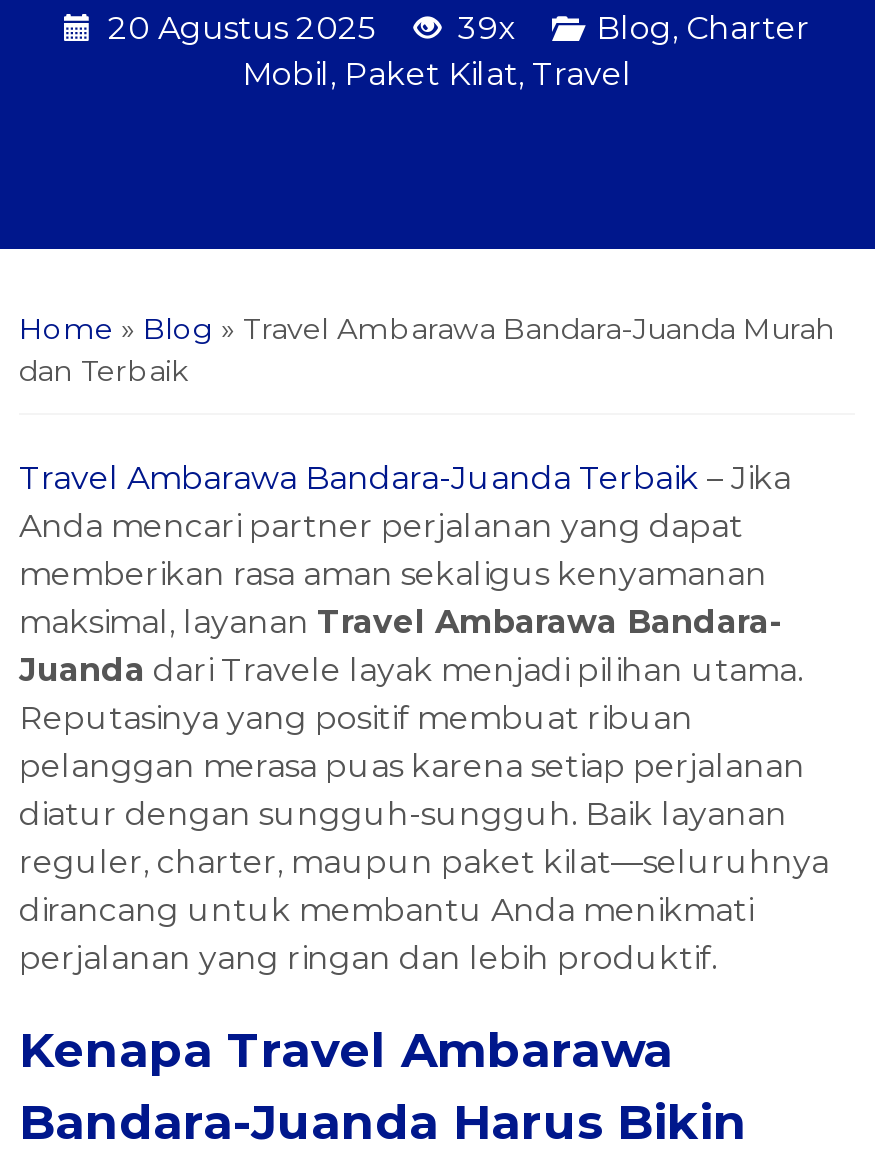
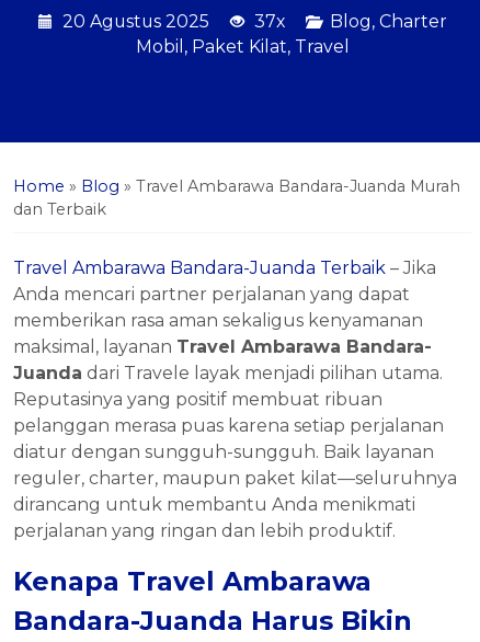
[100,9,810,47] 20 Agustus 2025 39x Blog, Charter -> [58,11,447,32] 20 Agustus 2025 37x Blog, Charter

